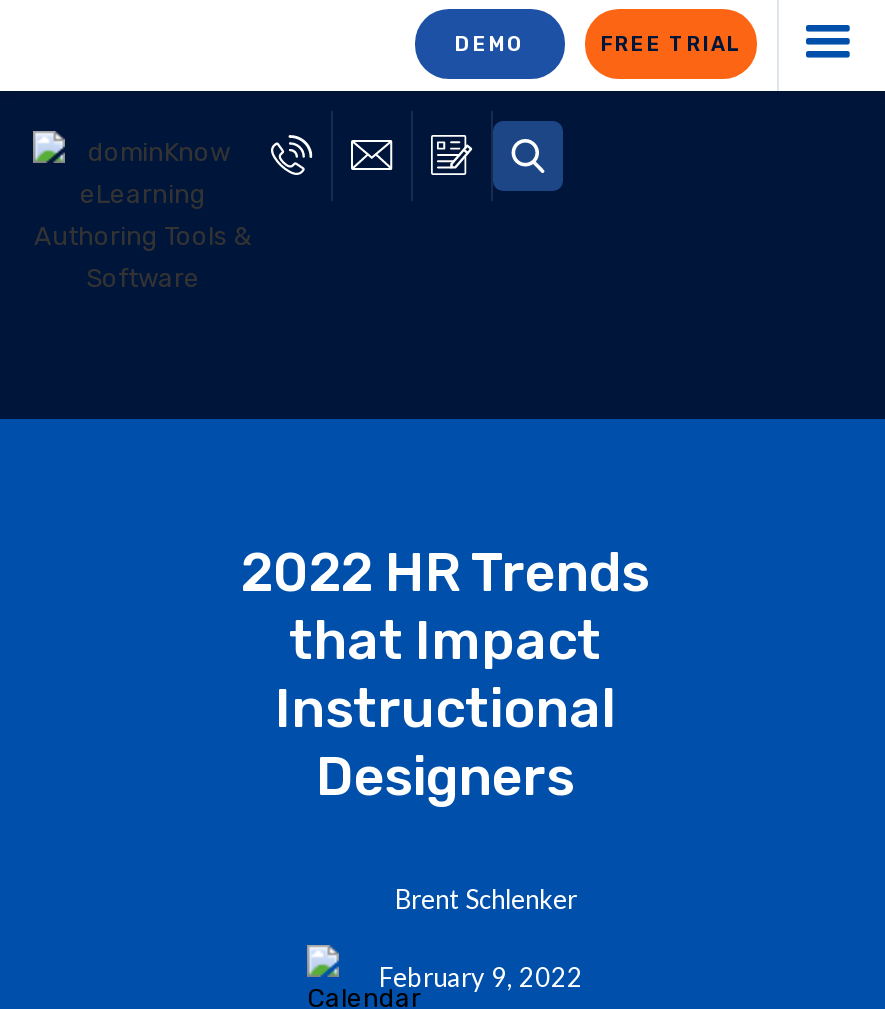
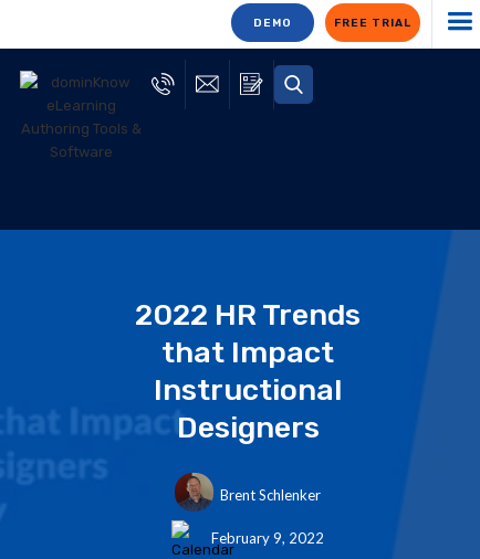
none -> [174,472,215,511] [image]

